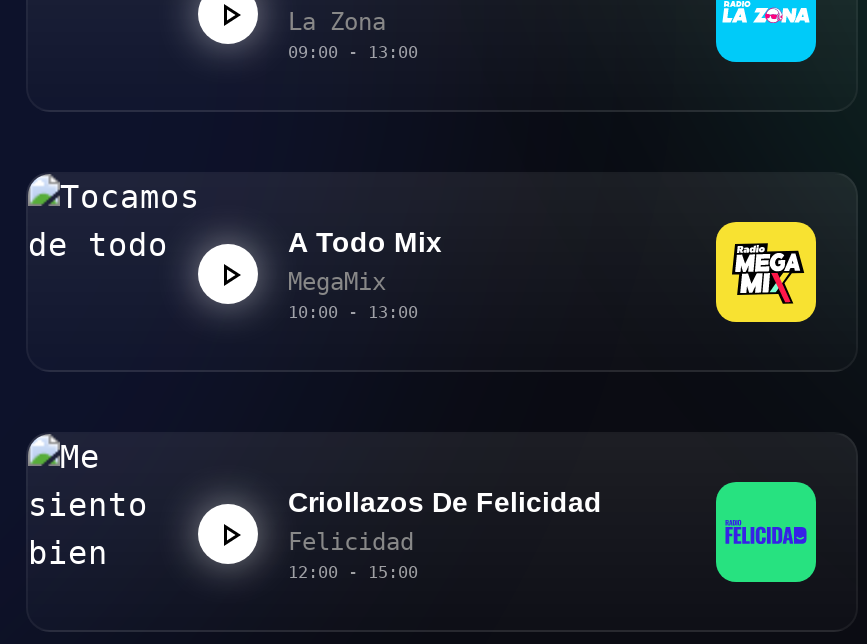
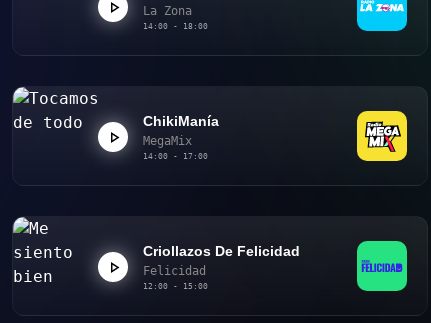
[288,41,418,61] 09:00 - 13:00 -> [143,20,208,30] 14:00 - 18:00
[288,225,442,257] A Todo Mix -> [143,112,219,128] ChikiManía
[288,301,418,321] 10:00 - 13:00 -> [143,150,208,160] 14:00 - 17:00

